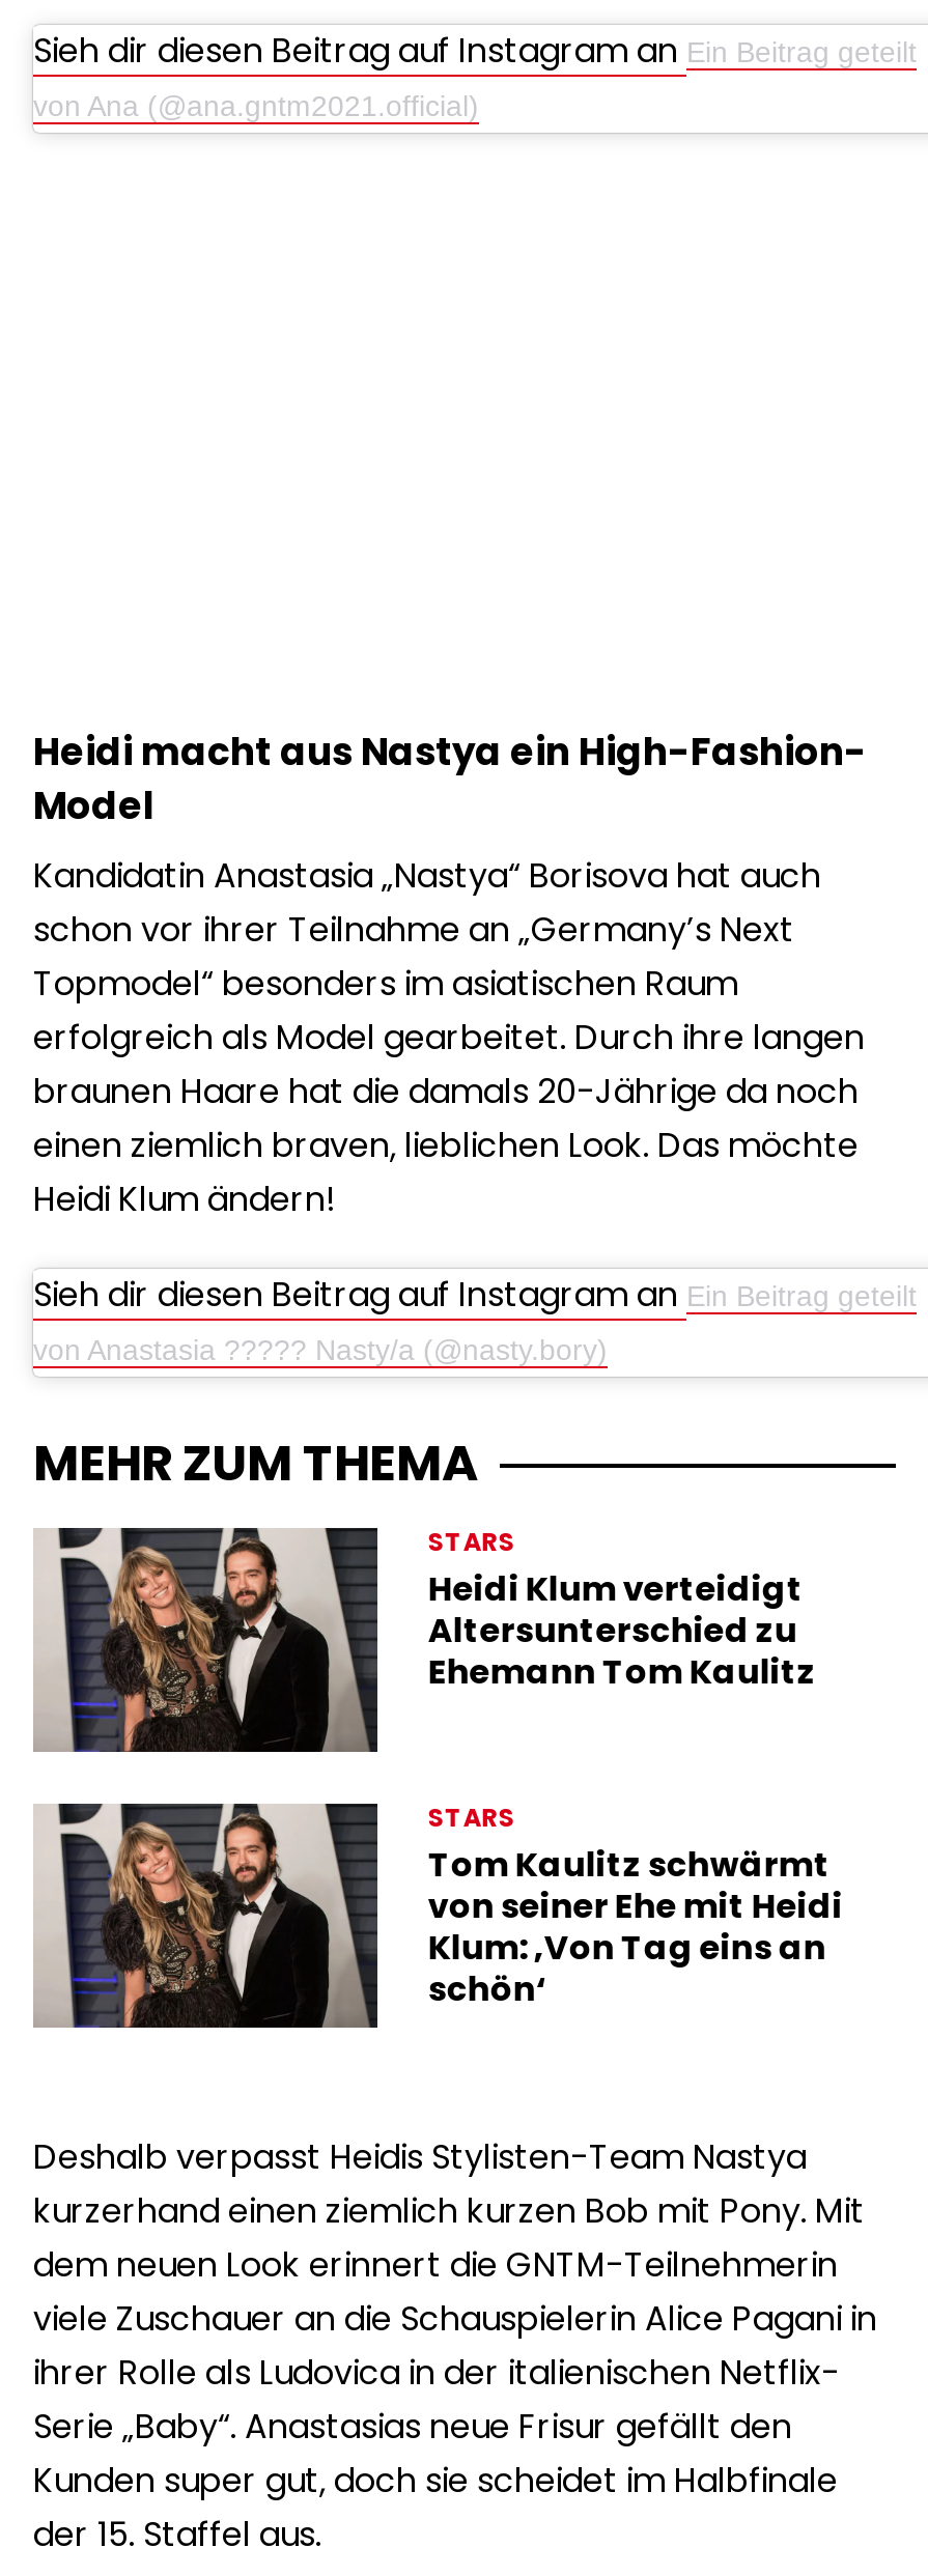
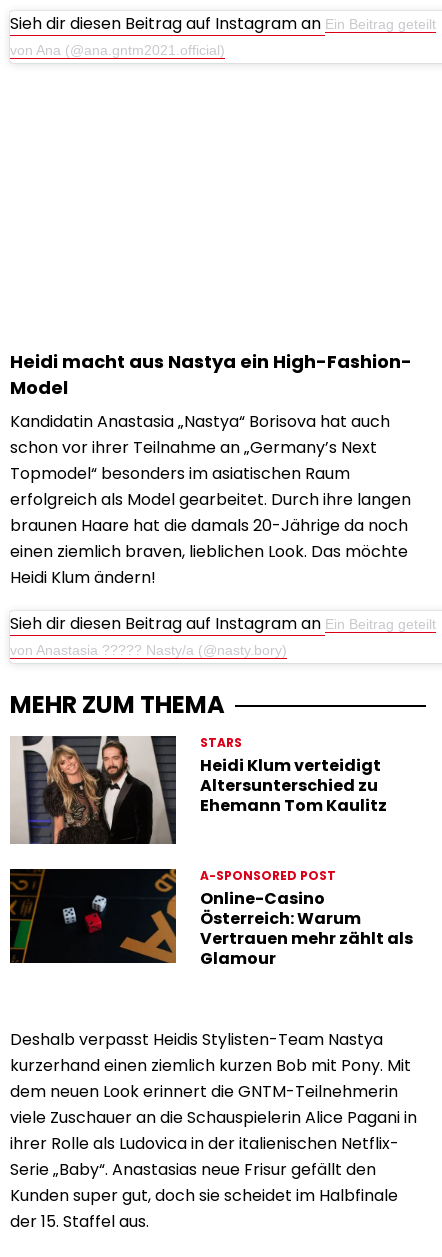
[33,1800,843,2030] [image] | STARS | Tom Kaulitz schwärmt | von seiner Ehe mit Heidi | Klum: ‚Von Tag eins an | schön‘ -> [9,867,413,977] [image] | A-SPONSORED POST | Online-Casino | Österreich: Warum | Vertrauen mehr zählt als | Glamour

